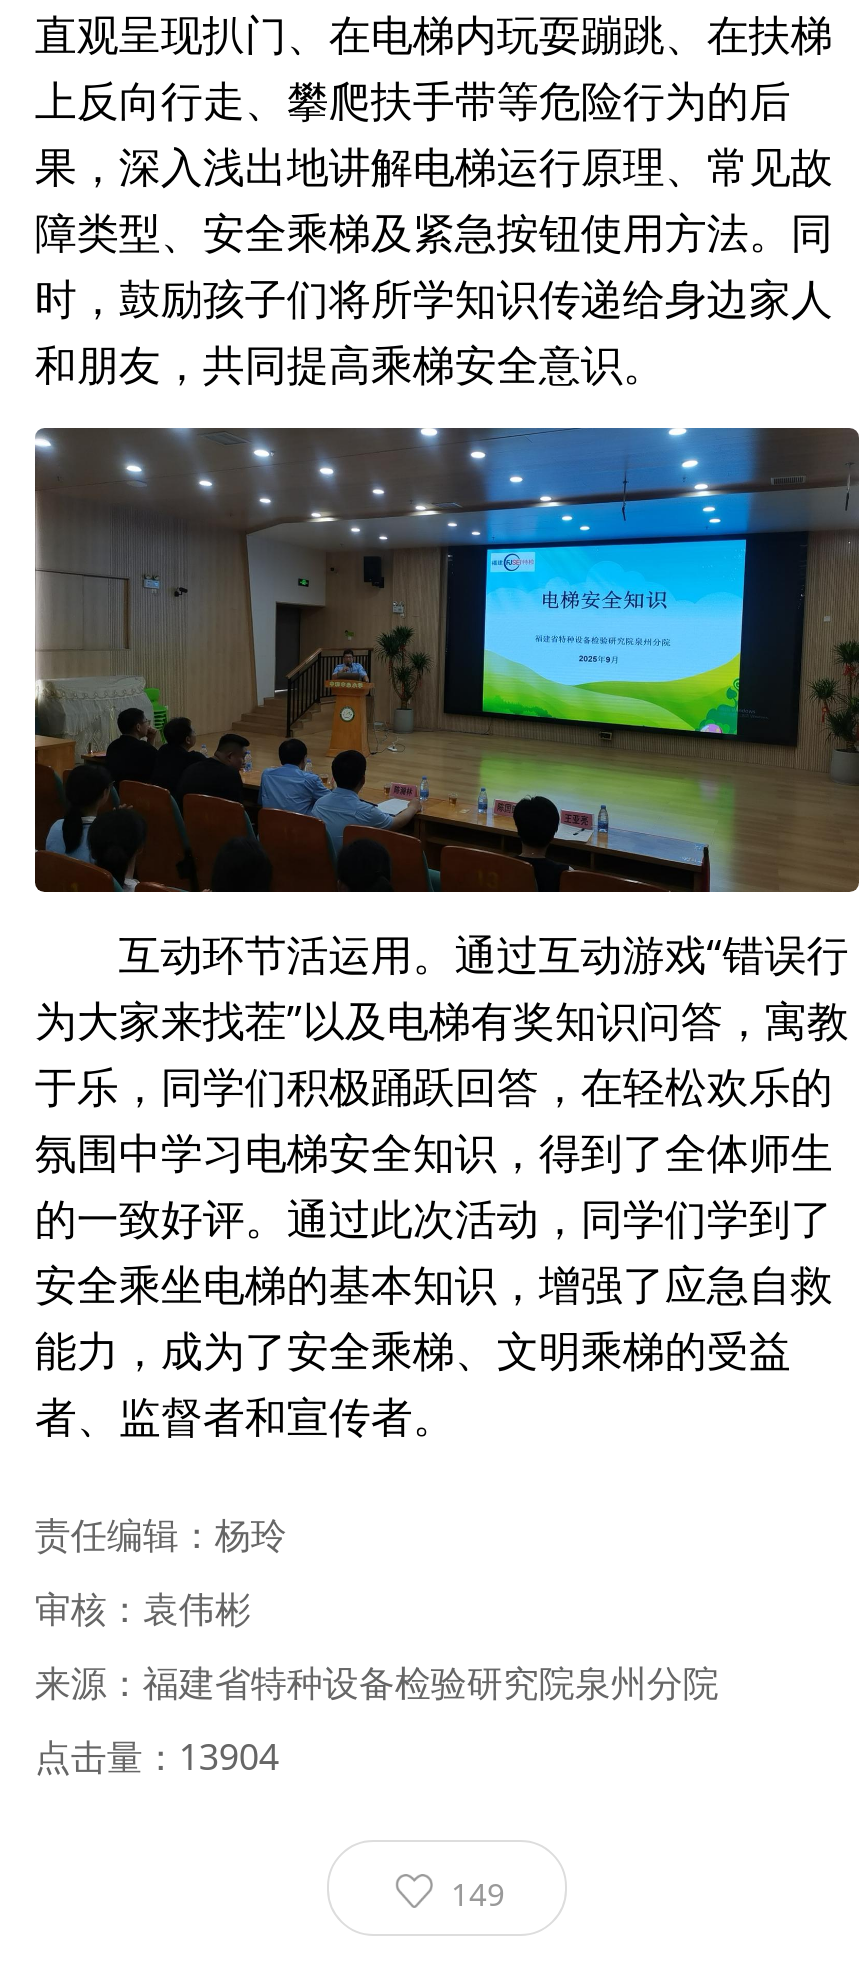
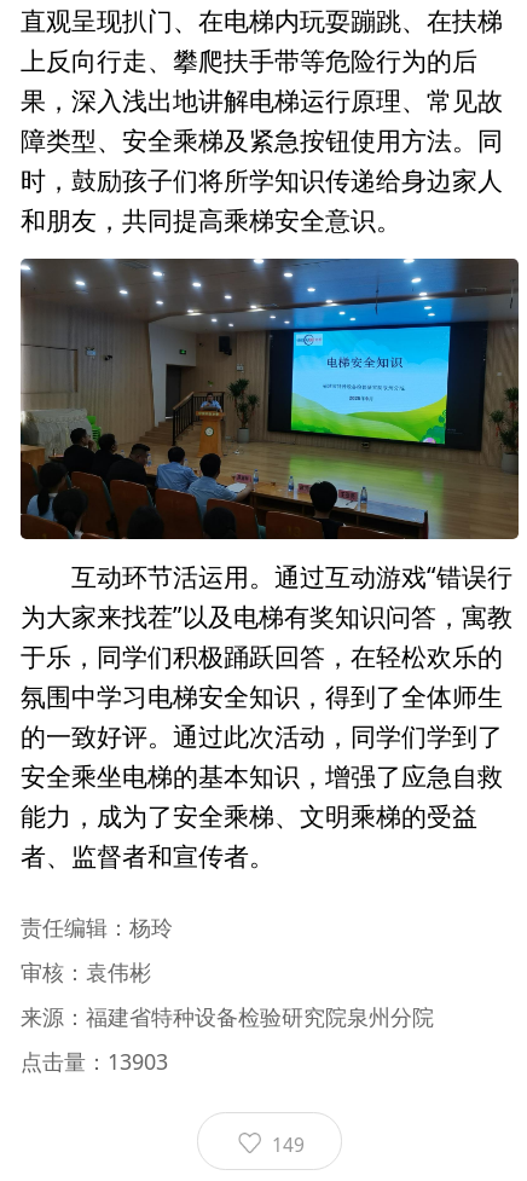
[35,1731,279,1779] 点击量：13904 -> [20,1046,168,1075] 点击量：13903

